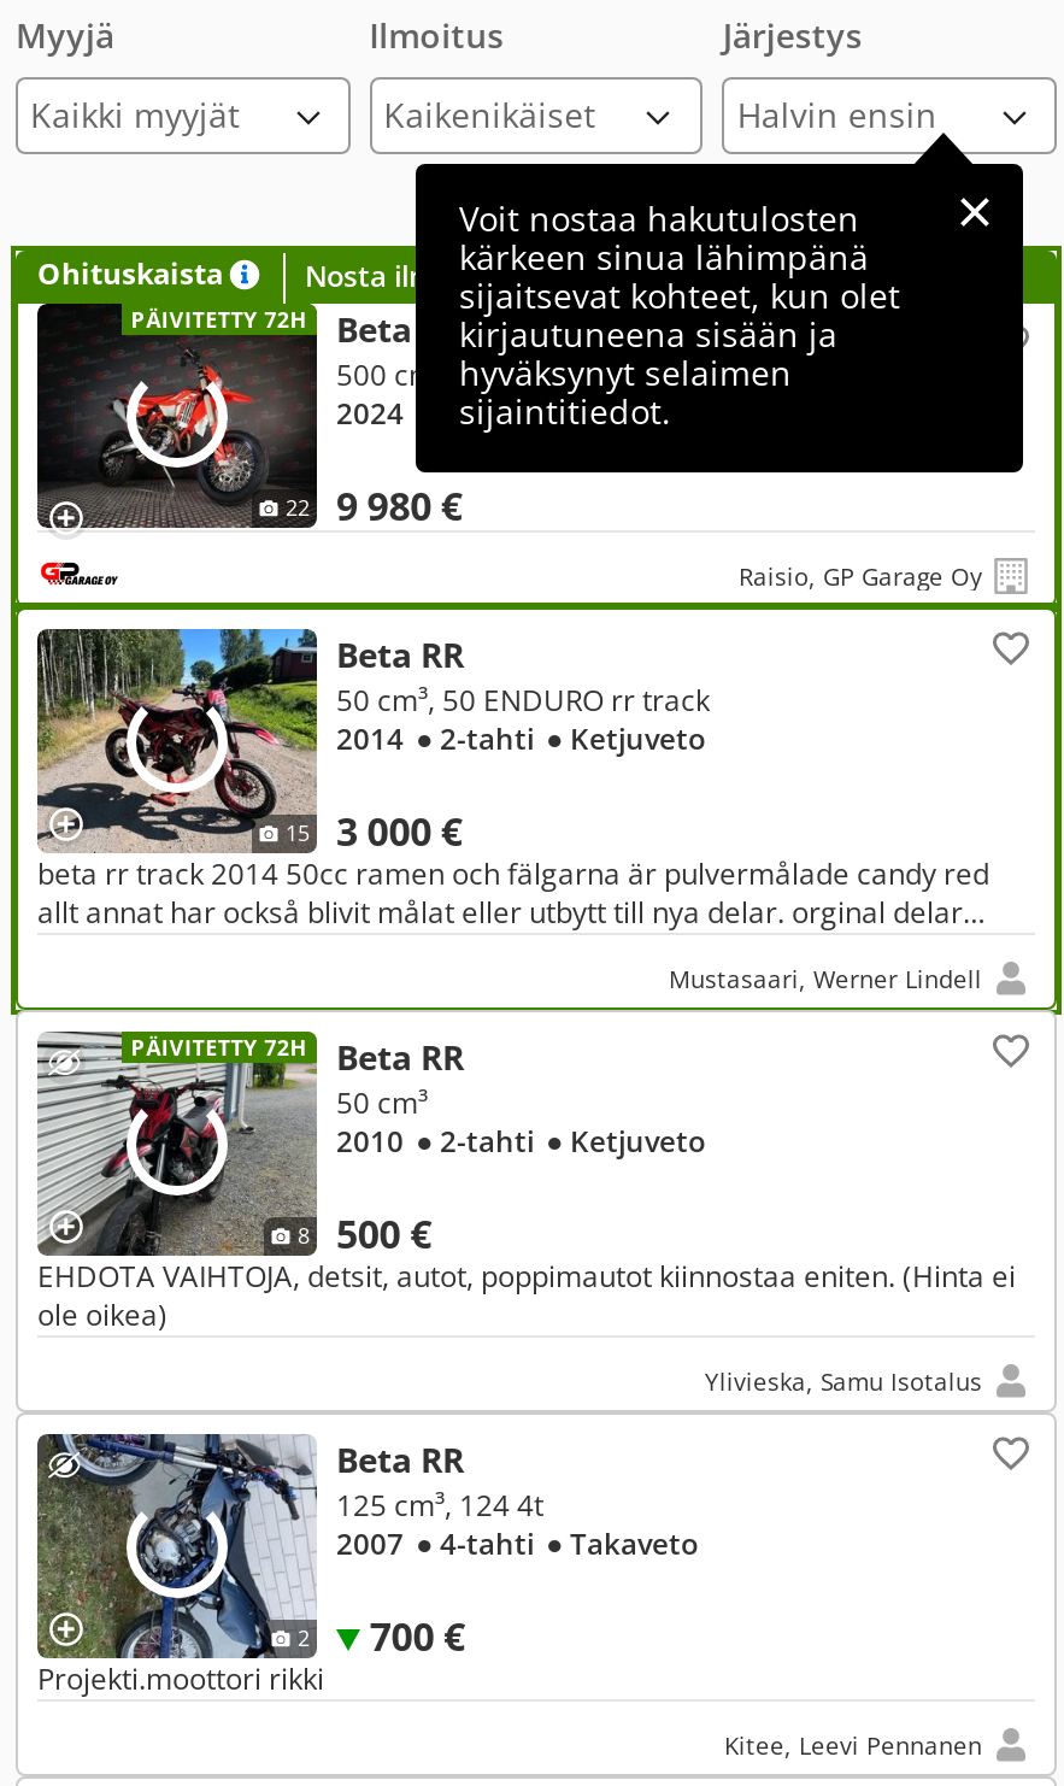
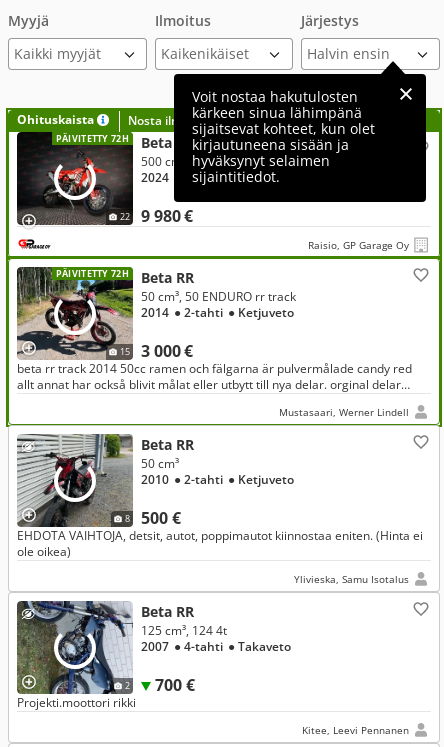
none -> [56,267,129,280] PÄIVITETTY 72H
[131,1032,307,1063] PÄIVITETTY 72H -> none

